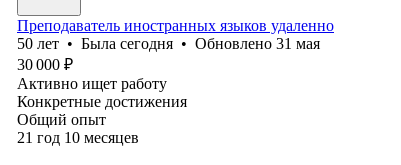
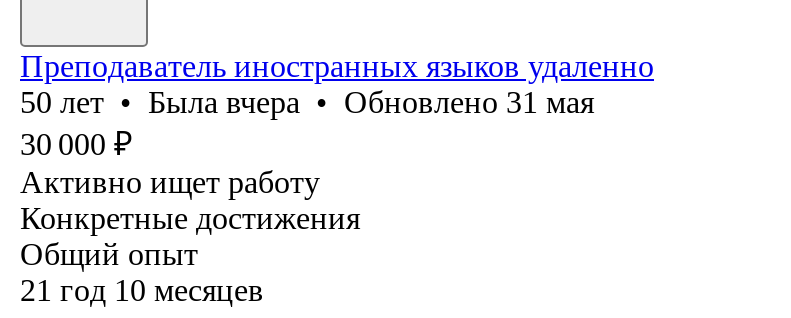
[17,35,320,52] 50 лет • Была сегодня • Обновлено 31 мая -> [20,85,594,119] 50 лет • Была вчера • Обновлено 31 мая

